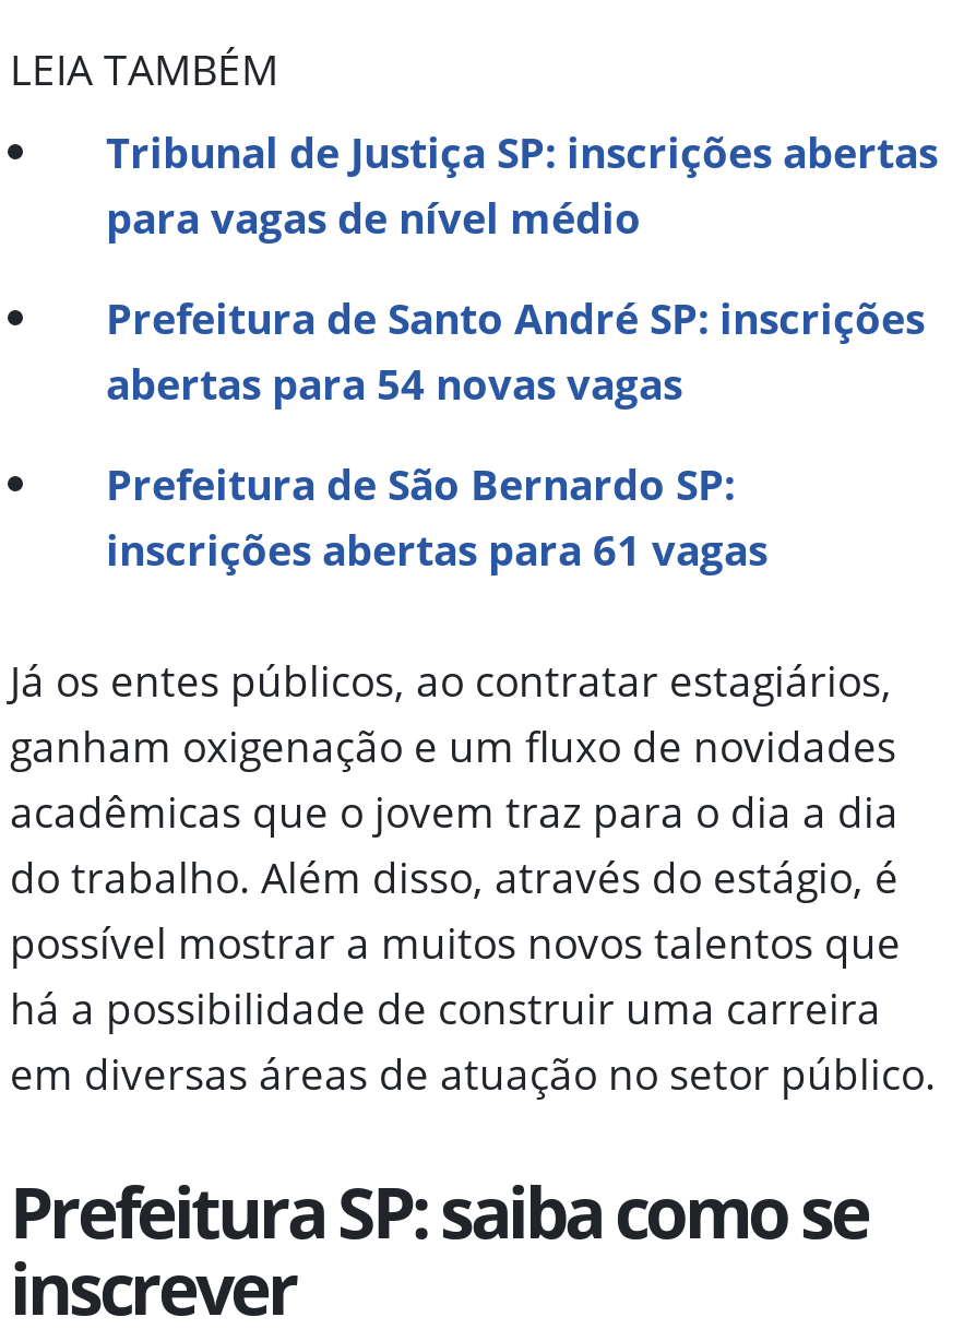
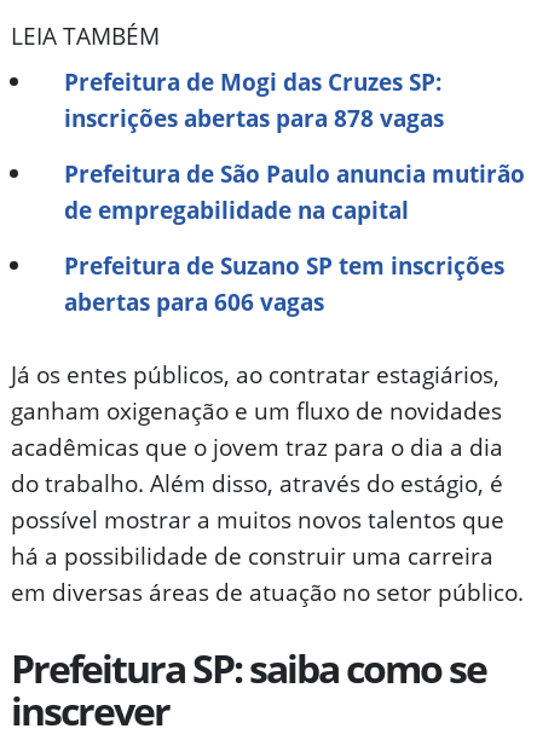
[106,122,938,247] Tribunal de Justiça SP: inscrições abertas | para vagas de nível médio -> [64,65,444,134] Prefeitura de Mogi das Cruzes SP: | inscrições abertas para 878 vagas
[106,288,925,413] Prefeitura de Santo André SP: inscrições | abertas para 54 novas vagas -> [64,157,525,226] Prefeitura de São Paulo anuncia mutirão | de empregabilidade na capital
[106,454,767,579] Prefeitura de São Bernardo SP: | inscrições abertas para 61 vagas -> [64,249,504,318] Prefeitura de Suzano SP tem inscrições | abertas para 606 vagas

